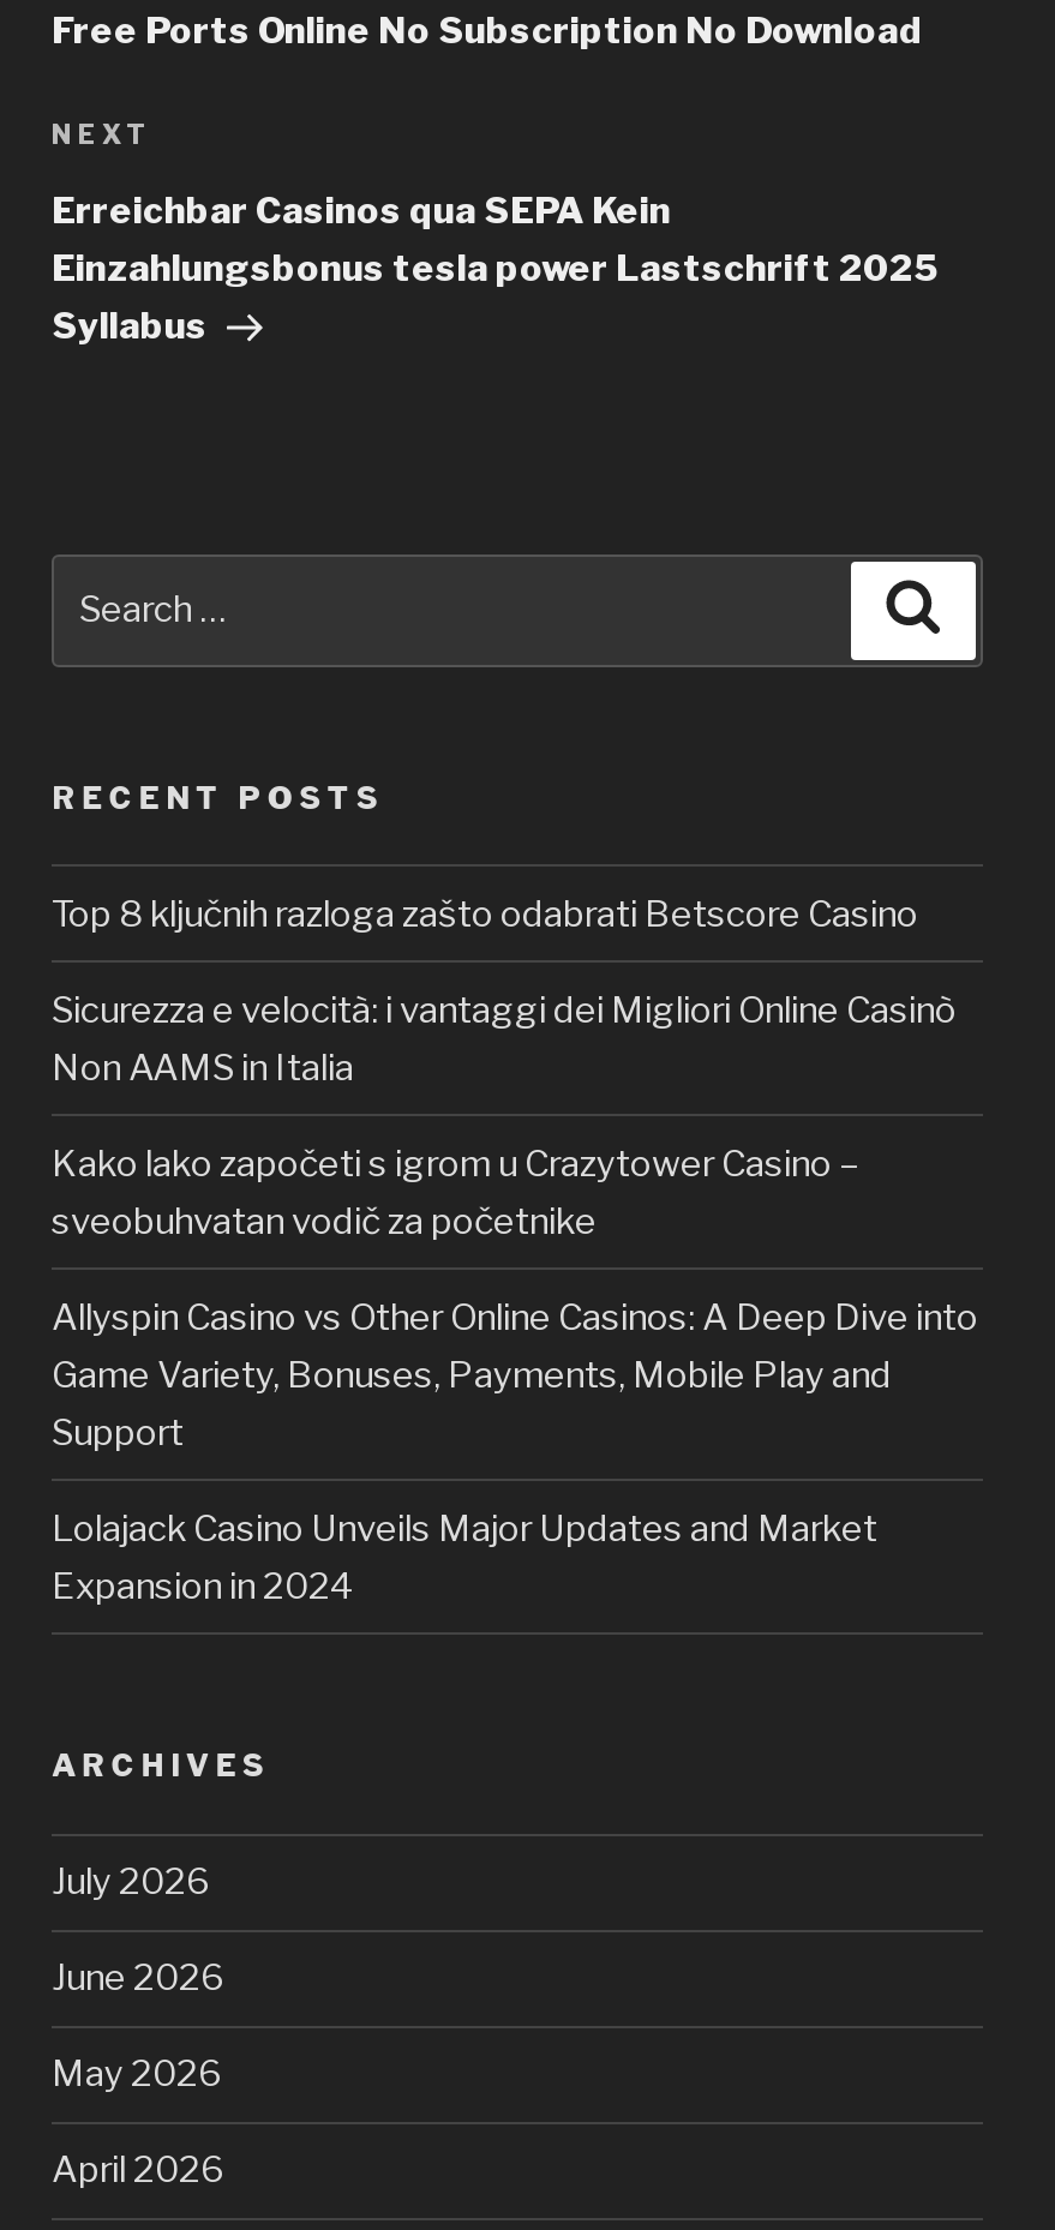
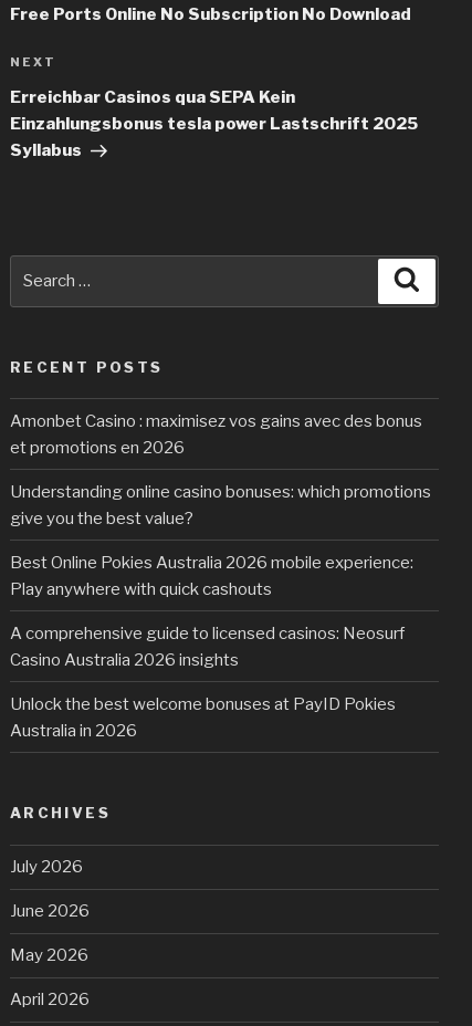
[52,892,918,935] Top 8 ključnih razloga zašto odabrati Betscore Casino -> [10,411,422,457] Amonbet Casino : maximisez vos gains avec des bonus | et promotions en 2026
[52,988,957,1089] Sicurezza e velocità: i vantaggi dei Migliori Online Casinò | Non AAMS in Italia -> [10,481,431,528] Understanding online casino bonuses: which promotions | give you the best value?
[52,1141,858,1242] Kako lako započeti s igrom u Crazytower Casino – | sveobuhvatan vodič za početnike -> [10,552,413,599] Best Online Pokies Australia 2026 mobile experience: | Play anywhere with quick cashouts
[52,1295,978,1453] Allyspin Casino vs Other Online Casinos: A Deep Dive into | Game Variety, Bonuses, Payments, Mobile Play and | Support -> [10,623,405,669] A comprehensive guide to licensed casinos: Neosurf | Casino Australia 2026 insights
[52,1506,877,1607] Lolajack Casino Unveils Major Updates and Market | Expansion in 2024 -> [10,694,396,740] Unlock the best welcome bonuses at PayID Pokies | Australia in 2026

